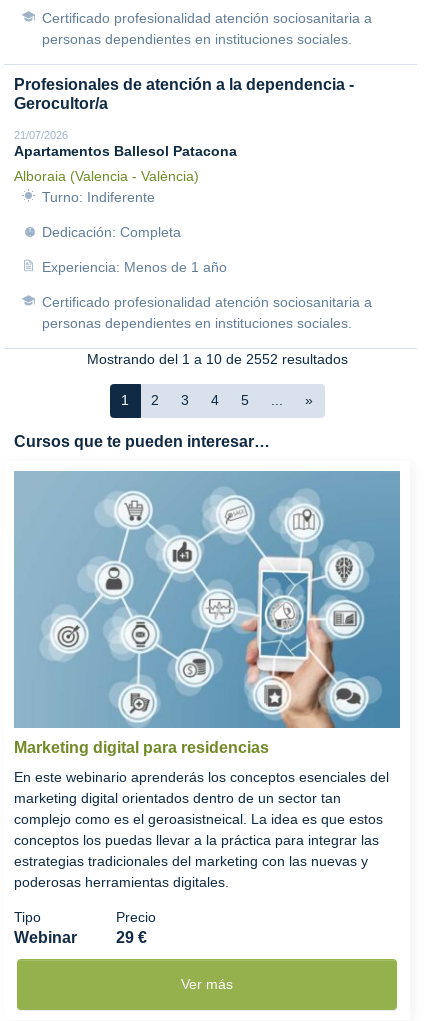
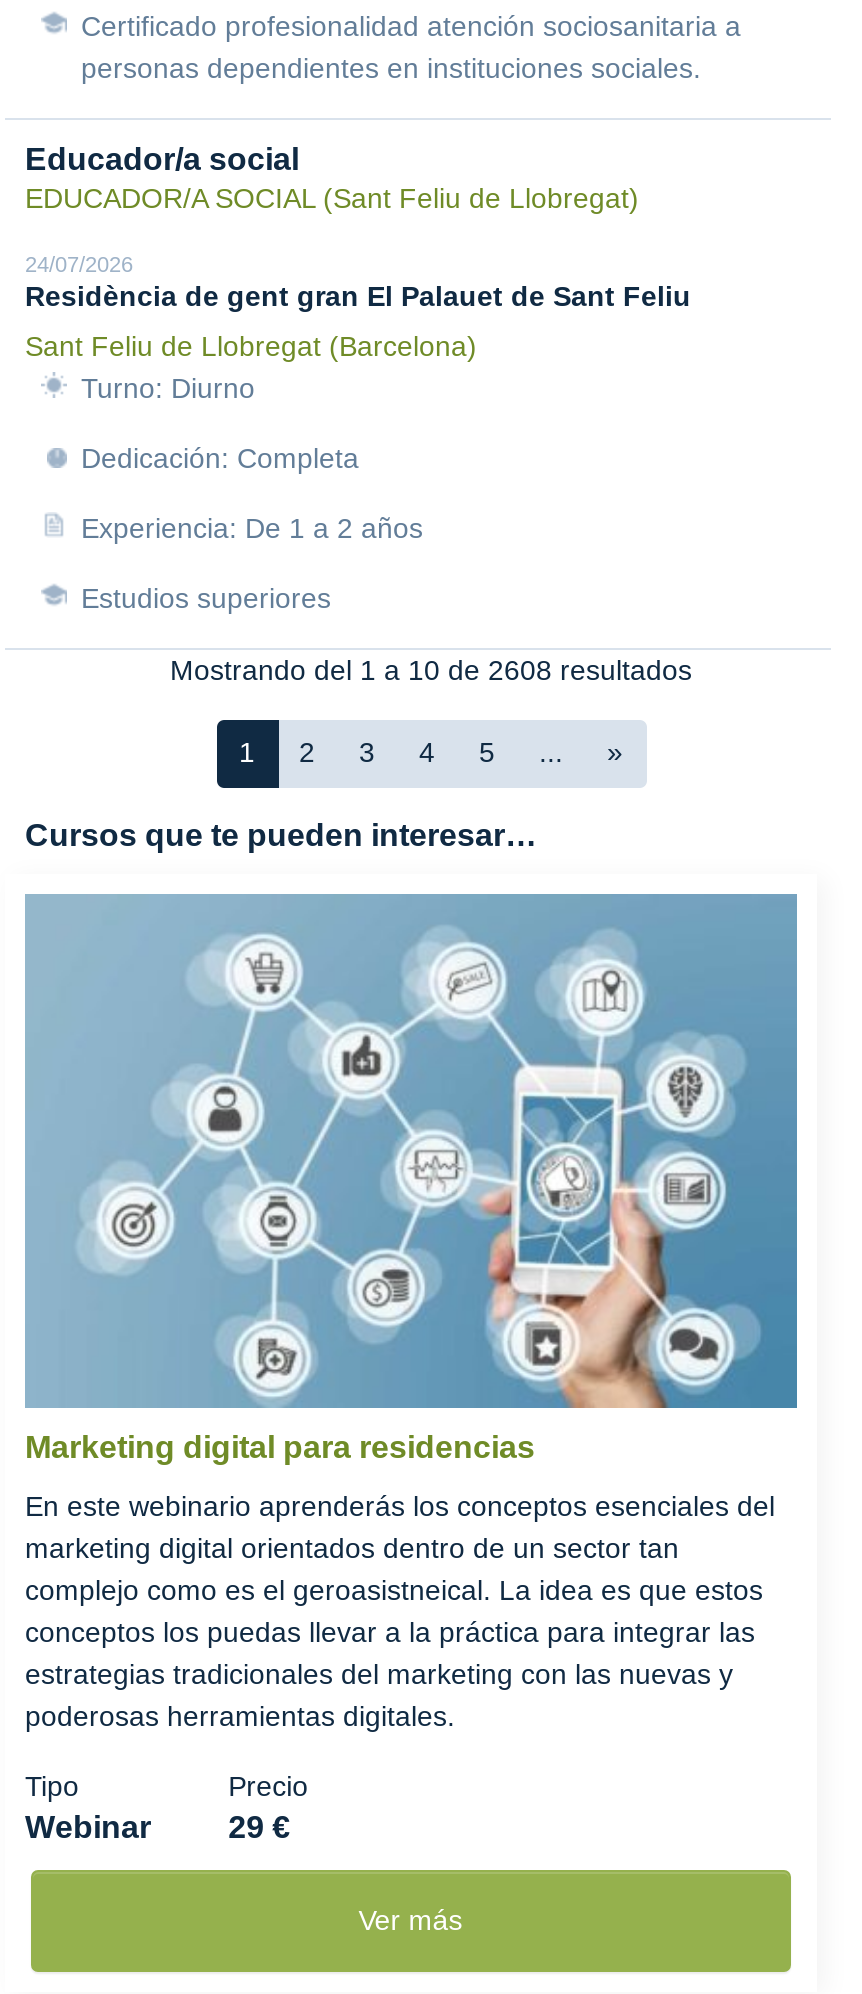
[14,76,354,112] Profesionales de atención a la dependencia - | Gerocultor/a -> [25,142,639,214] Educador/a social | EDUCADOR/A SOCIAL (Sant Feliu de Llobregat)
[14,129,237,159] 21/07/2026 | Apartamentos Ballesol Patacona -> [25,252,691,312] 24/07/2026 | Residència de gent gran El Palauet de Sant Feliu
[14,168,199,205] Alboraia (Valencia - València) | Turno: Indiferente -> [25,330,477,404] Sant Feliu de Llobregat (Barcelona) | Turno: Diurno
[42,259,227,275] Experiencia: Menos de 1 año -> [81,512,423,544] Experiencia: De 1 a 2 años
[42,294,372,331] Certificado profesionalidad atención sociosanitaria a | personas dependientes en instituciones sociales. -> [81,582,331,614] Estudios superiores
[86,351,347,367] Mostrando del 1 a 10 de 2552 resultados -> [170,654,692,686] Mostrando del 1 a 10 de 2608 resultados

